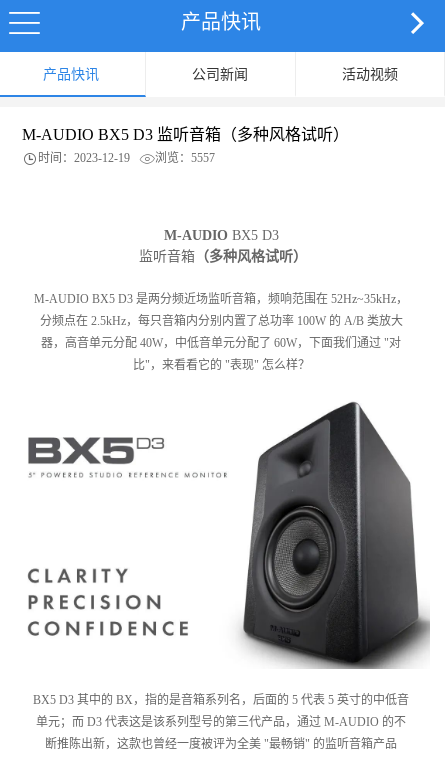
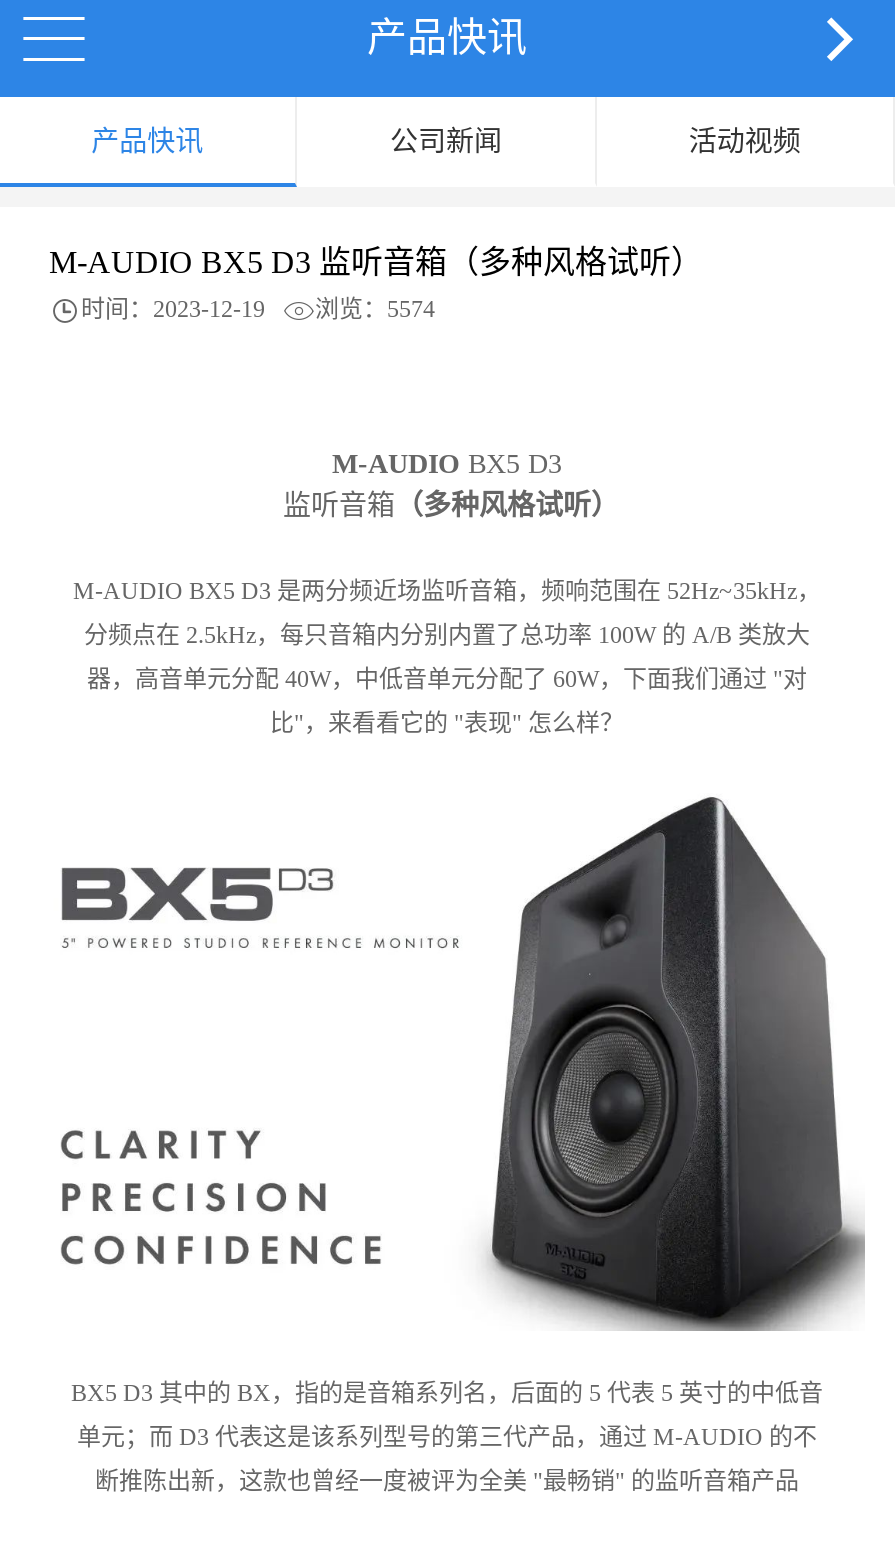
[38,151,215,165] 时间：2023-12-19 浏览：5557 -> [81,295,435,323] 时间：2023-12-19 浏览：5574

